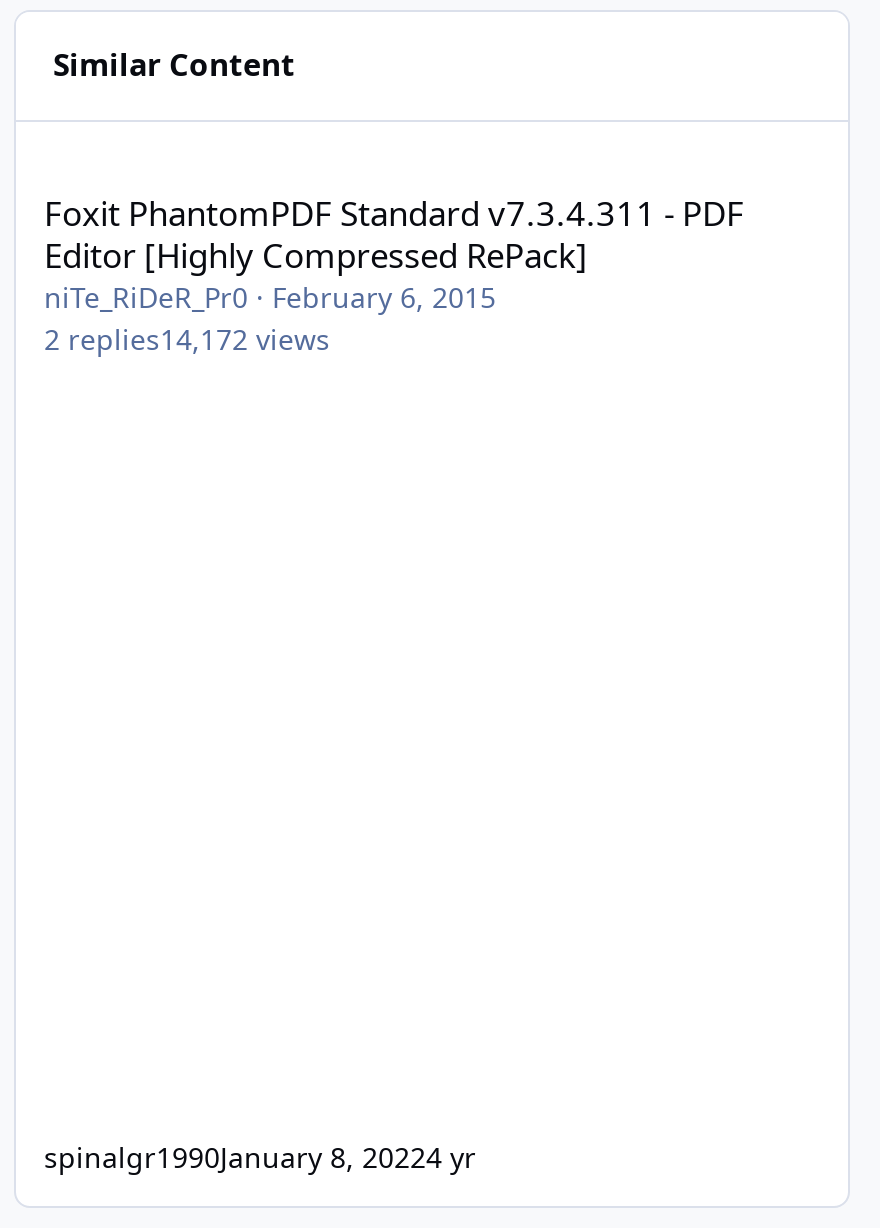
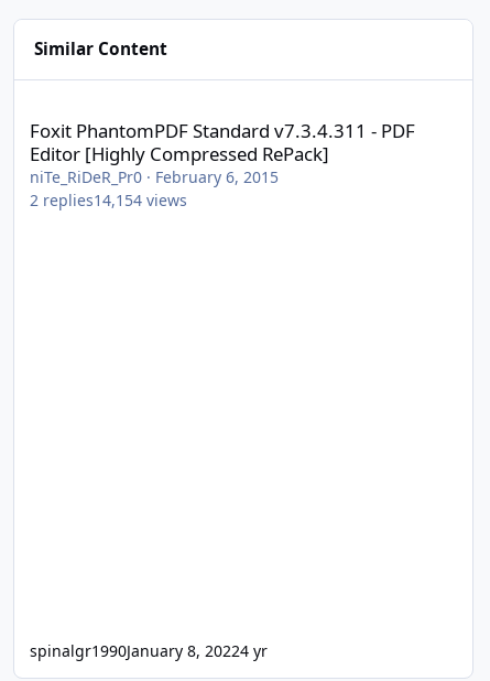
[44,319,330,357] 2 replies14,172 views -> [30,189,187,210] 2 replies14,154 views

